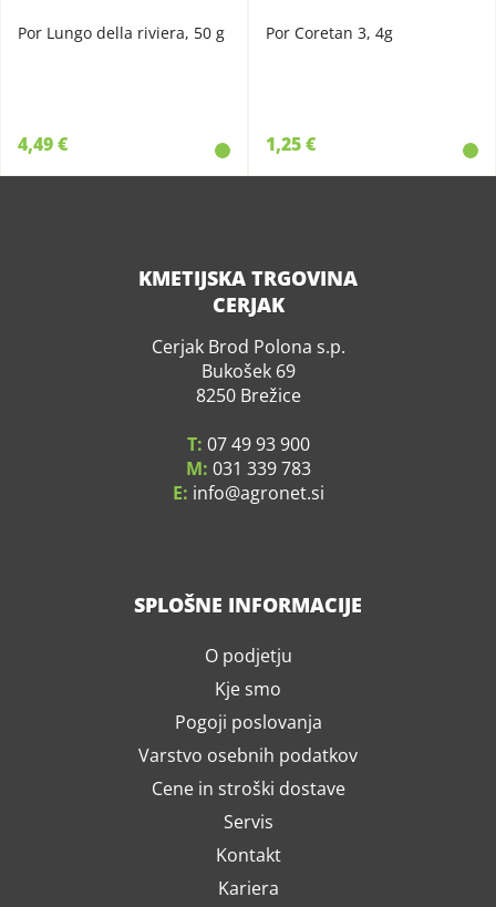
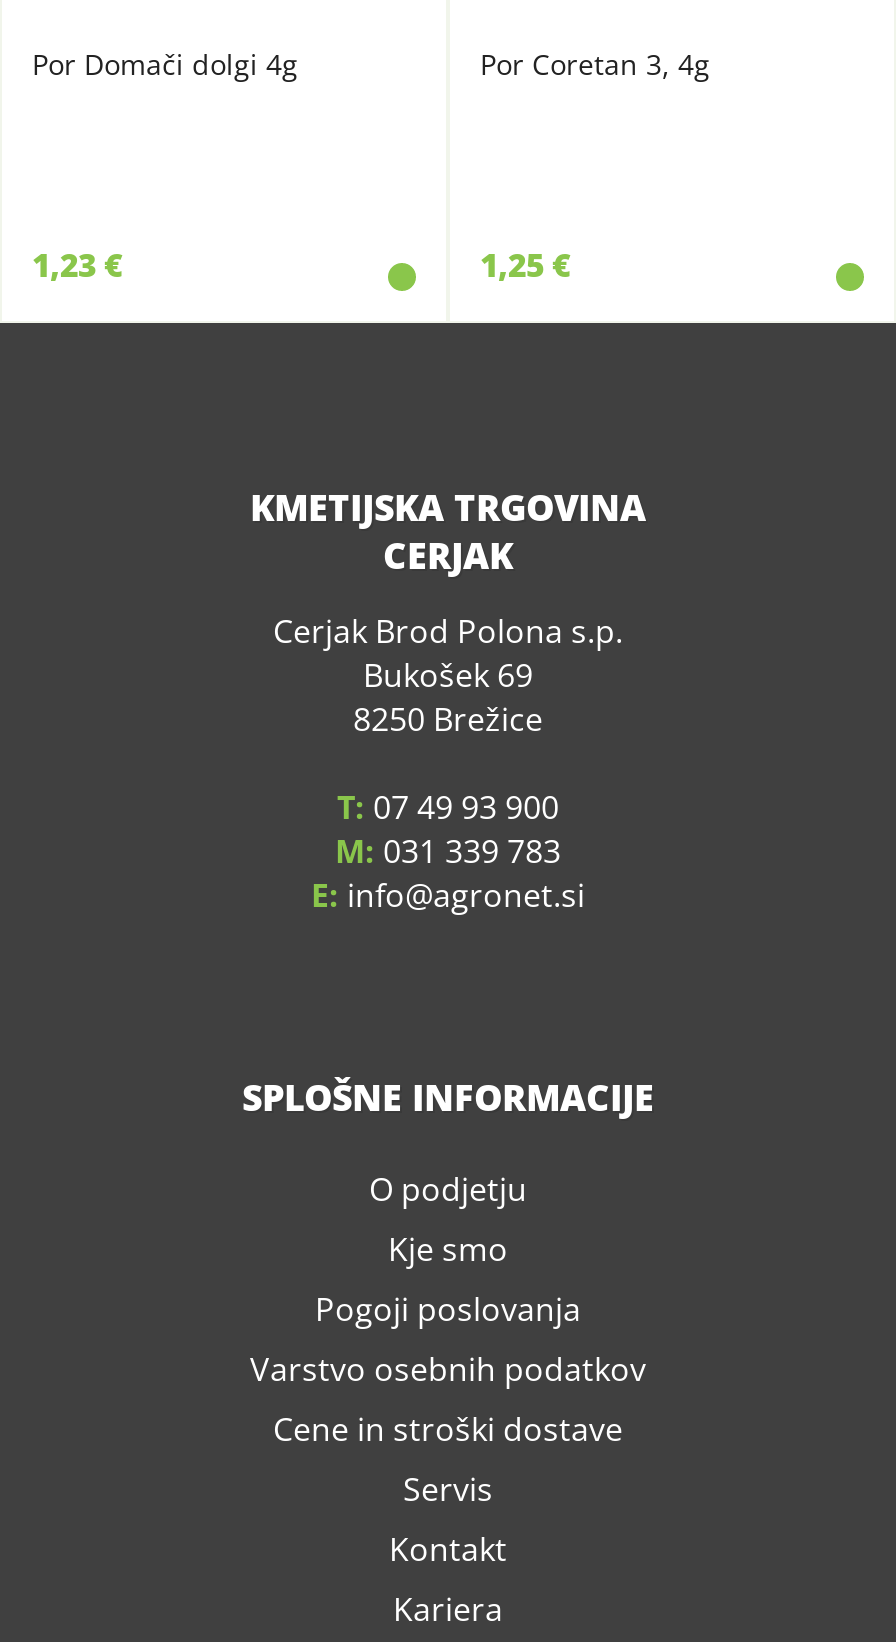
[18,22,225,43] Por Lungo della riviera, 50 g -> [32,45,298,83] Por Domači dolgi 4g
[18,132,68,156] 4,49 € -> [32,243,122,287] 1,23 €

